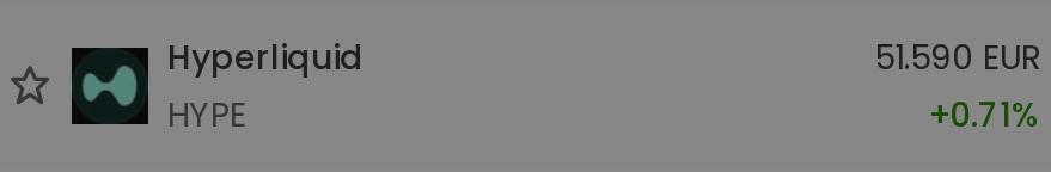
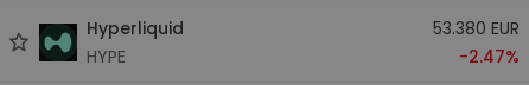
[875,32,1040,80] 51.590 EUR -> [433,16,520,40] 53.380 EUR
[928,90,1040,137] +0.71% -> [459,44,520,68] -2.47%

